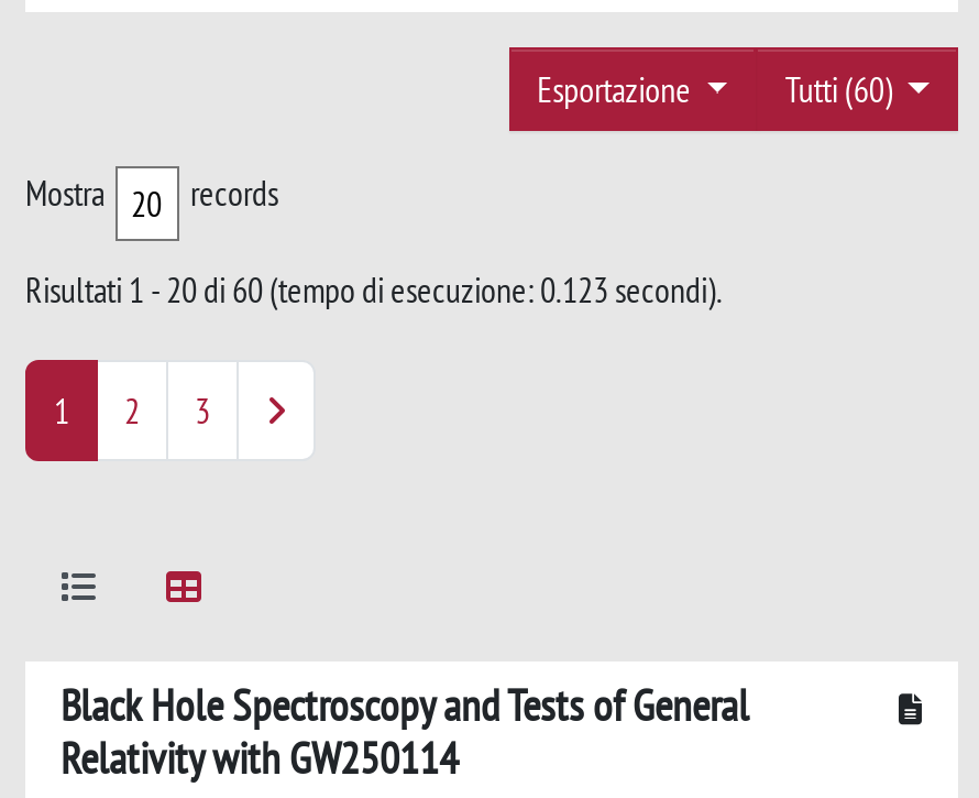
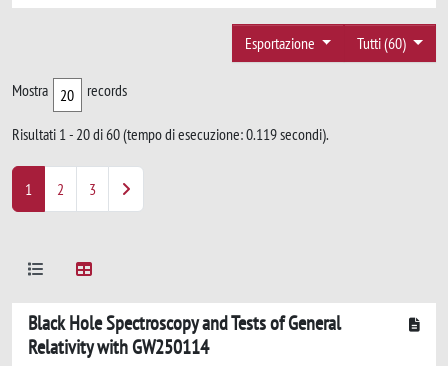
[25,267,723,311] Risultati 1 - 20 di 60 (tempo di esecuzione: 0.123 secondi). -> [12,124,329,144] Risultati 1 - 20 di 60 (tempo di esecuzione: 0.119 secondi).

